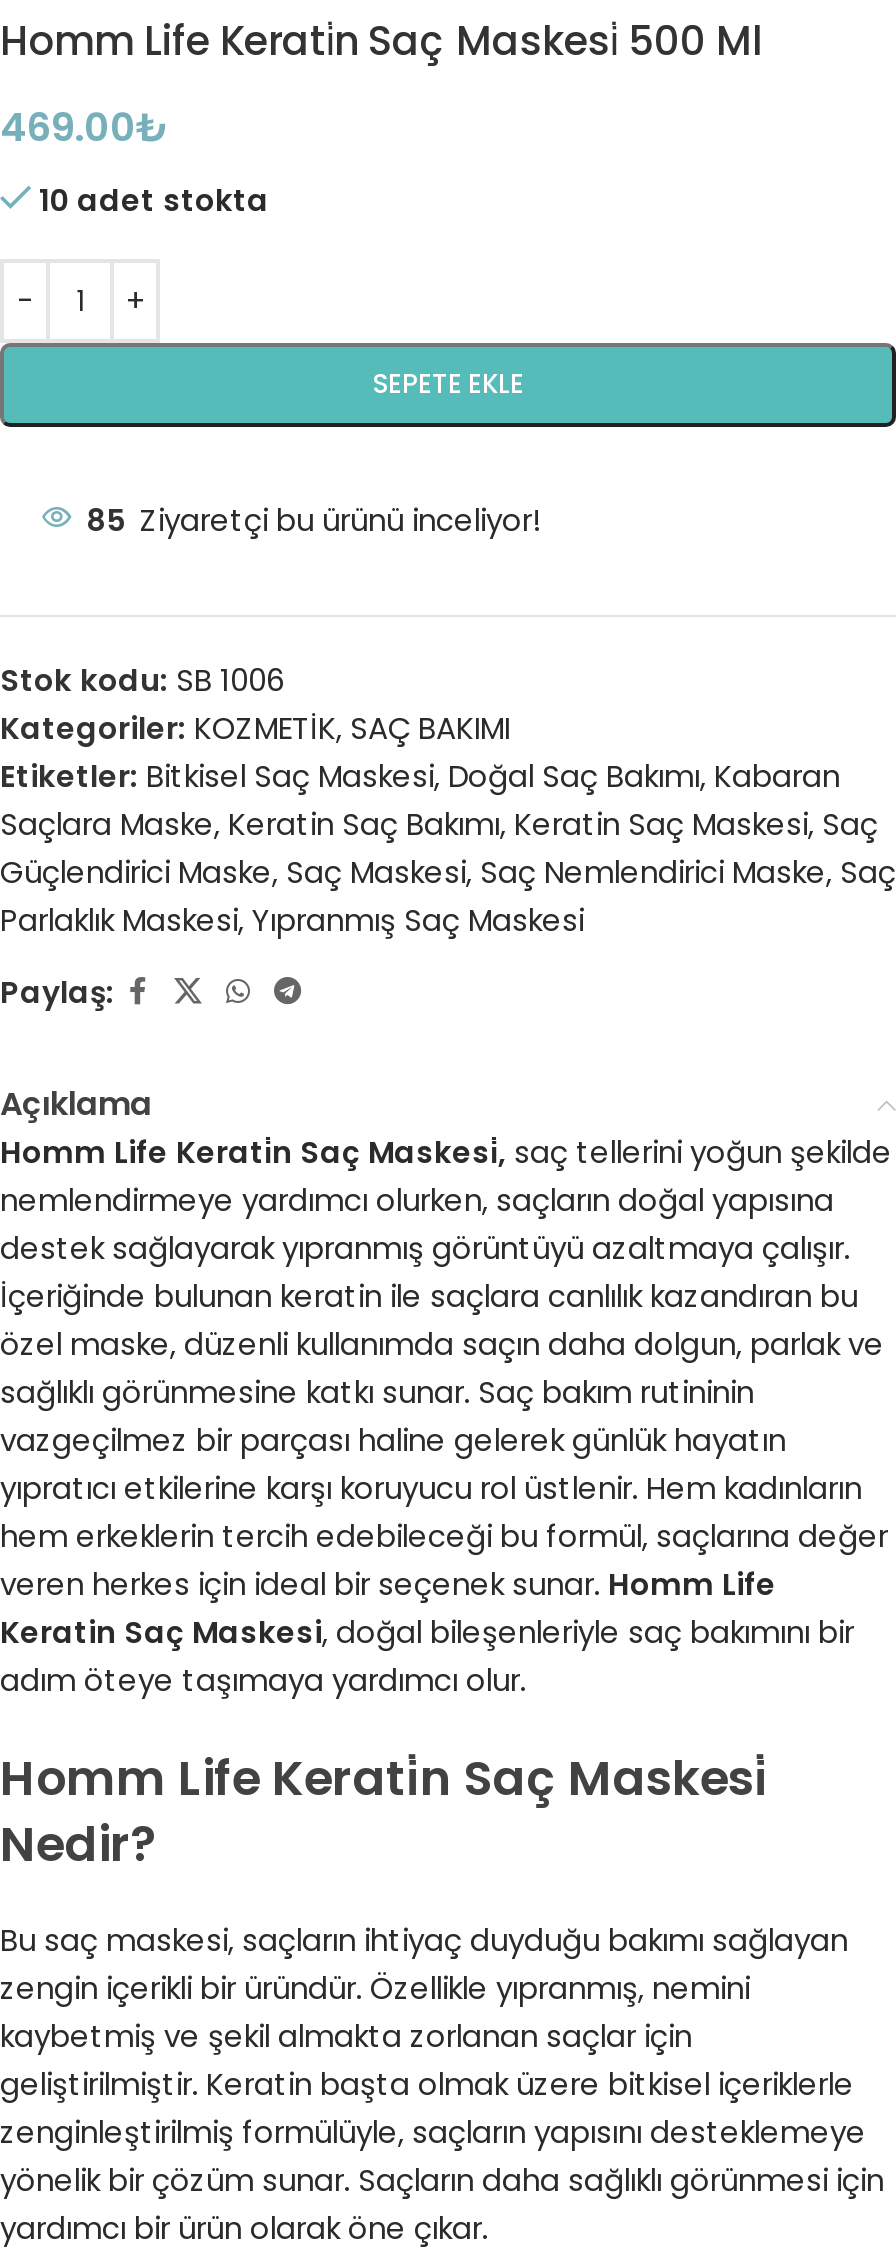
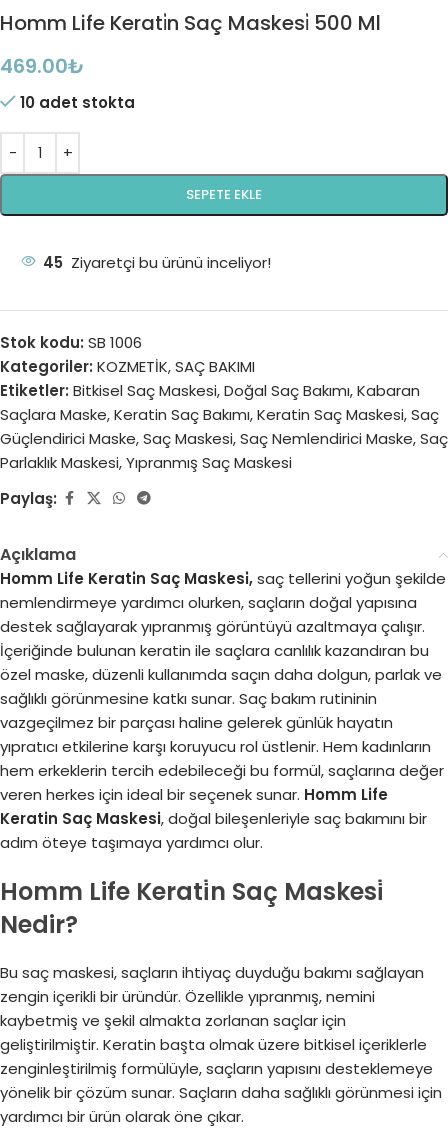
[86,499,540,541] 85 Ziyaretçi bu ürünü inceliyor! -> [43,252,271,273] 45 Ziyaretçi bu ürünü inceliyor!

